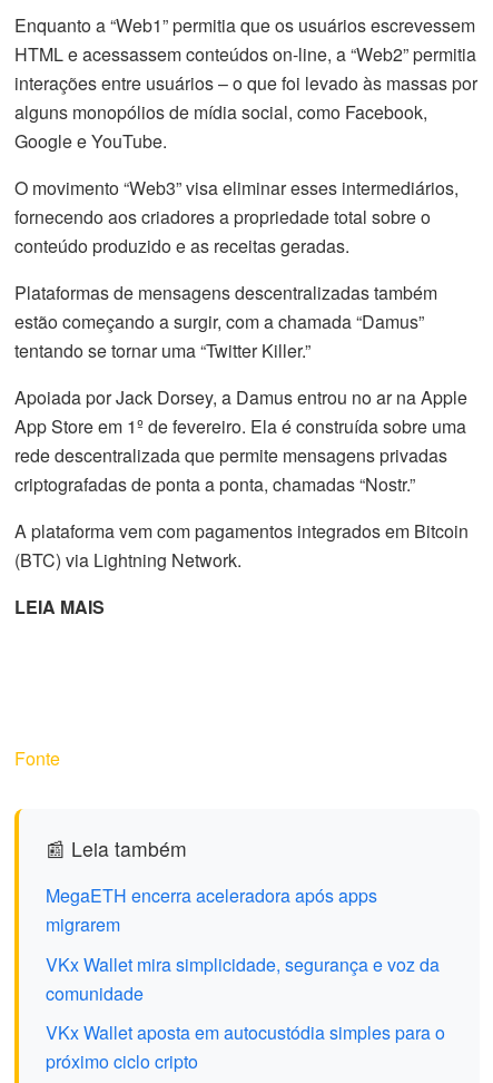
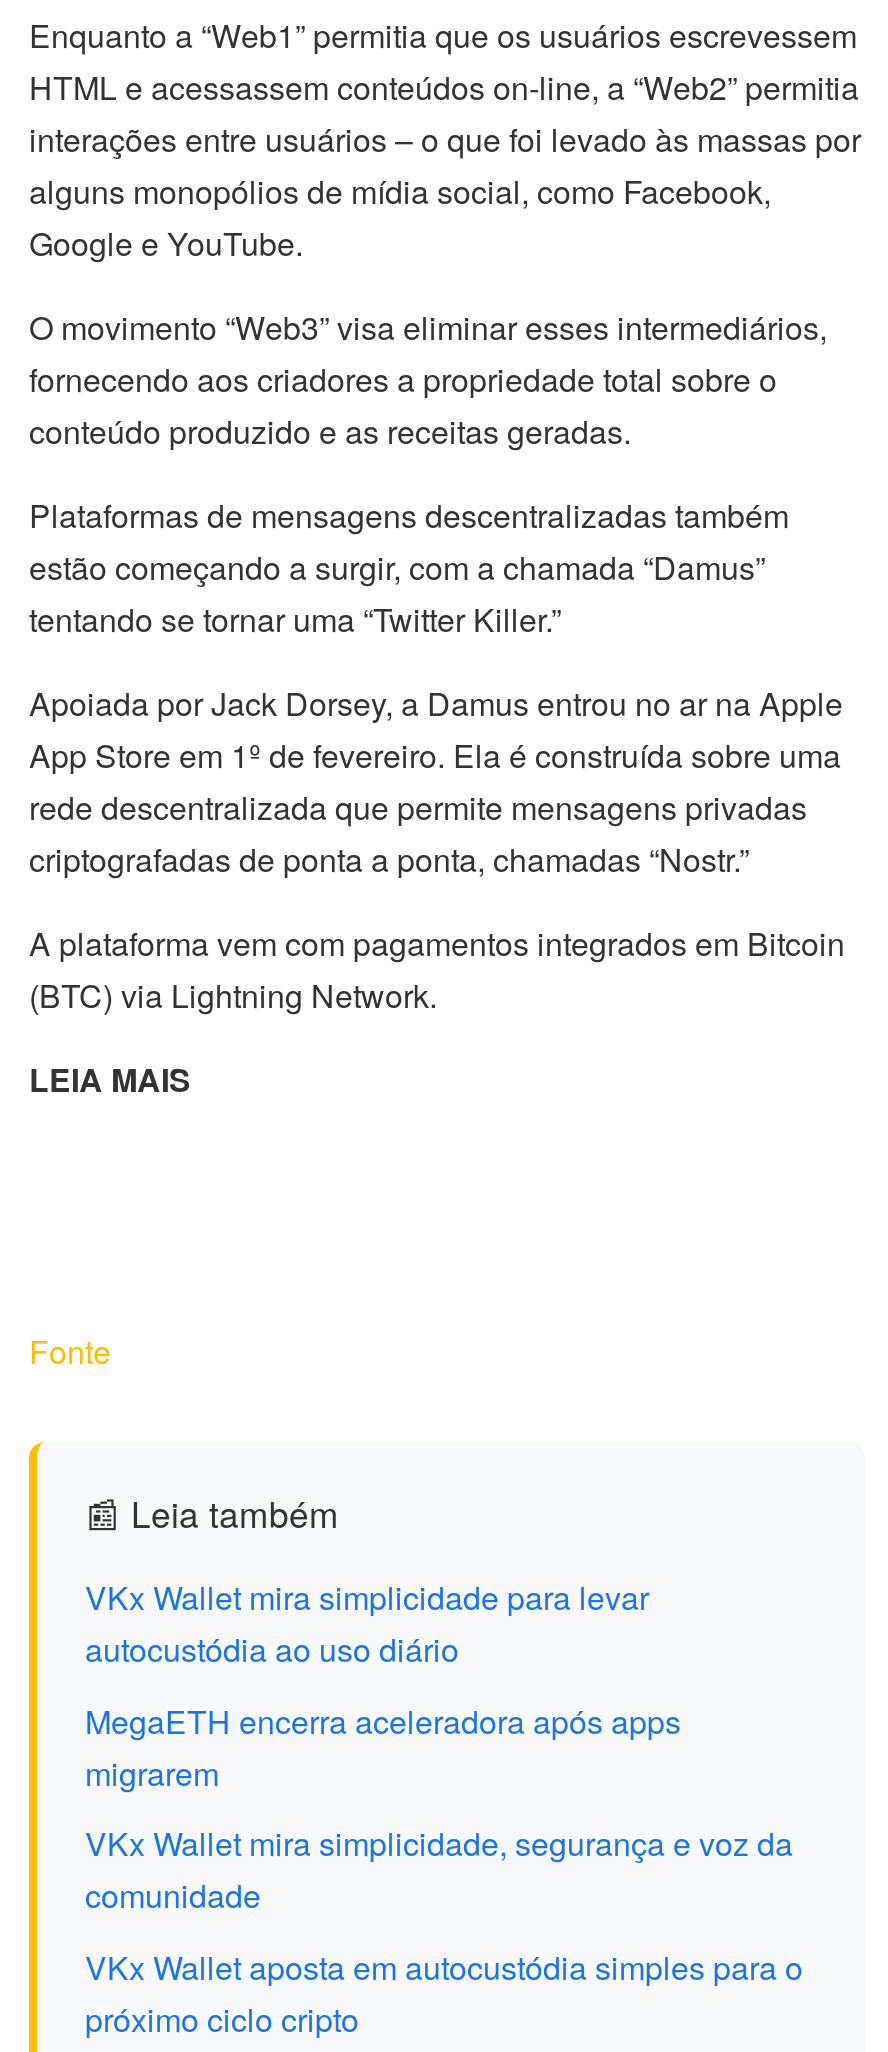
none -> [85,1575,649,1673] VKx Wallet mira simplicidade para levar | autocustódia ao uso diário

